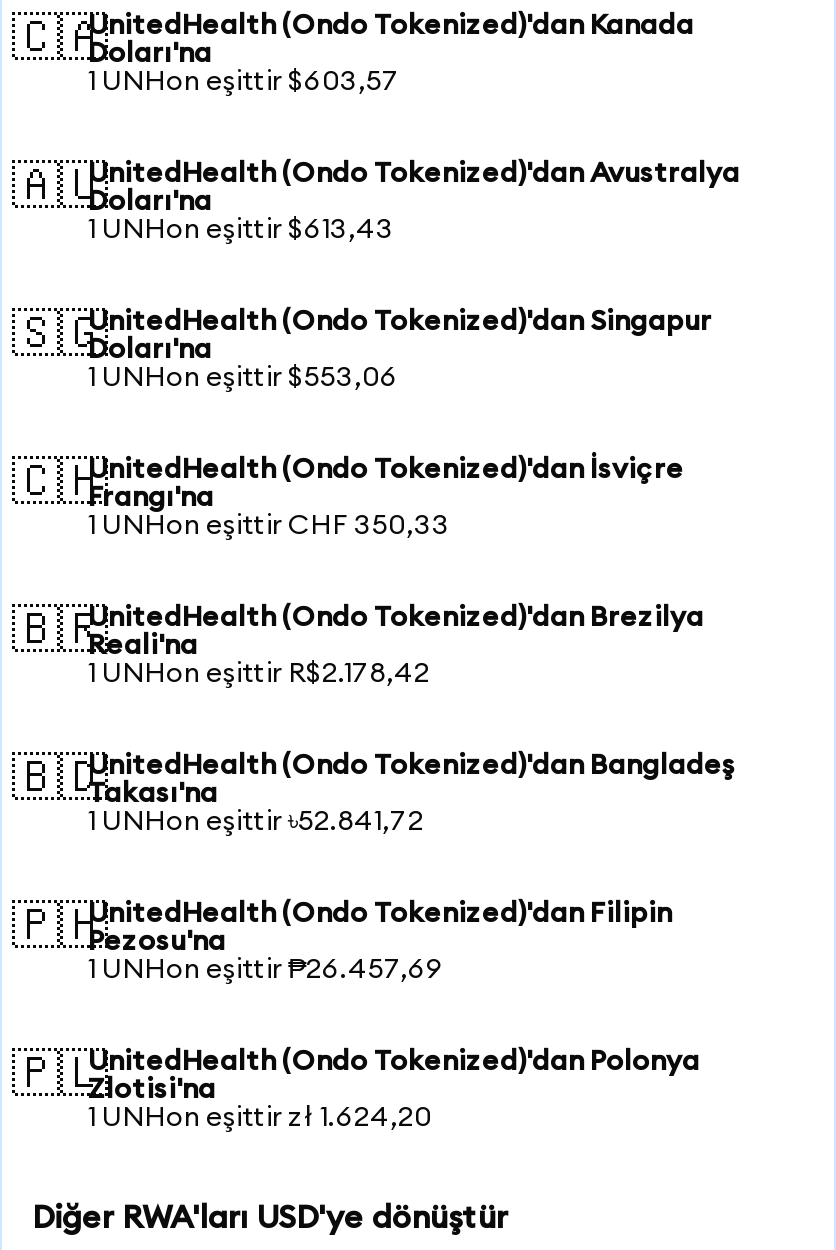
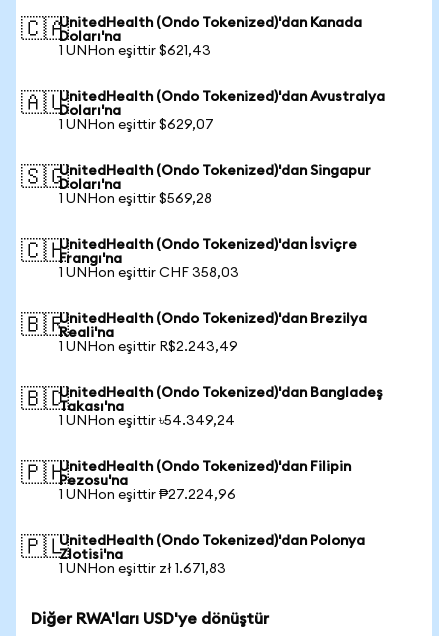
[88,68,400,96] 1 UNHon eşittir $603,57 -> [59,44,211,58] 1 UNHon eşittir $621,43
[88,216,394,244] 1 UNHon eşittir $613,43 -> [59,118,214,132] 1 UNHon eşittir $629,07
[88,364,398,392] 1 UNHon eşittir $553,06 -> [59,192,212,206] 1 UNHon eşittir $569,28
[88,512,450,540] 1 UNHon eşittir CHF 350,33 -> [59,266,239,280] 1 UNHon eşittir CHF 358,03
[88,660,430,688] 1 UNHon eşittir R$2.178,42 -> [59,340,238,354] 1 UNHon eşittir R$2.243,49
[88,808,424,836] 1 UNHon eşittir ৳52.841,72 -> [59,414,235,428] 1 UNHon eşittir ৳54.349,24
[88,956,444,984] 1 UNHon eşittir ₱26.457,69 -> [59,488,236,502] 1 UNHon eşittir ₱27.224,96
[88,1104,432,1132] 1 UNHon eşittir zł 1.624,20 -> [59,562,226,576] 1 UNHon eşittir zł 1.671,83

